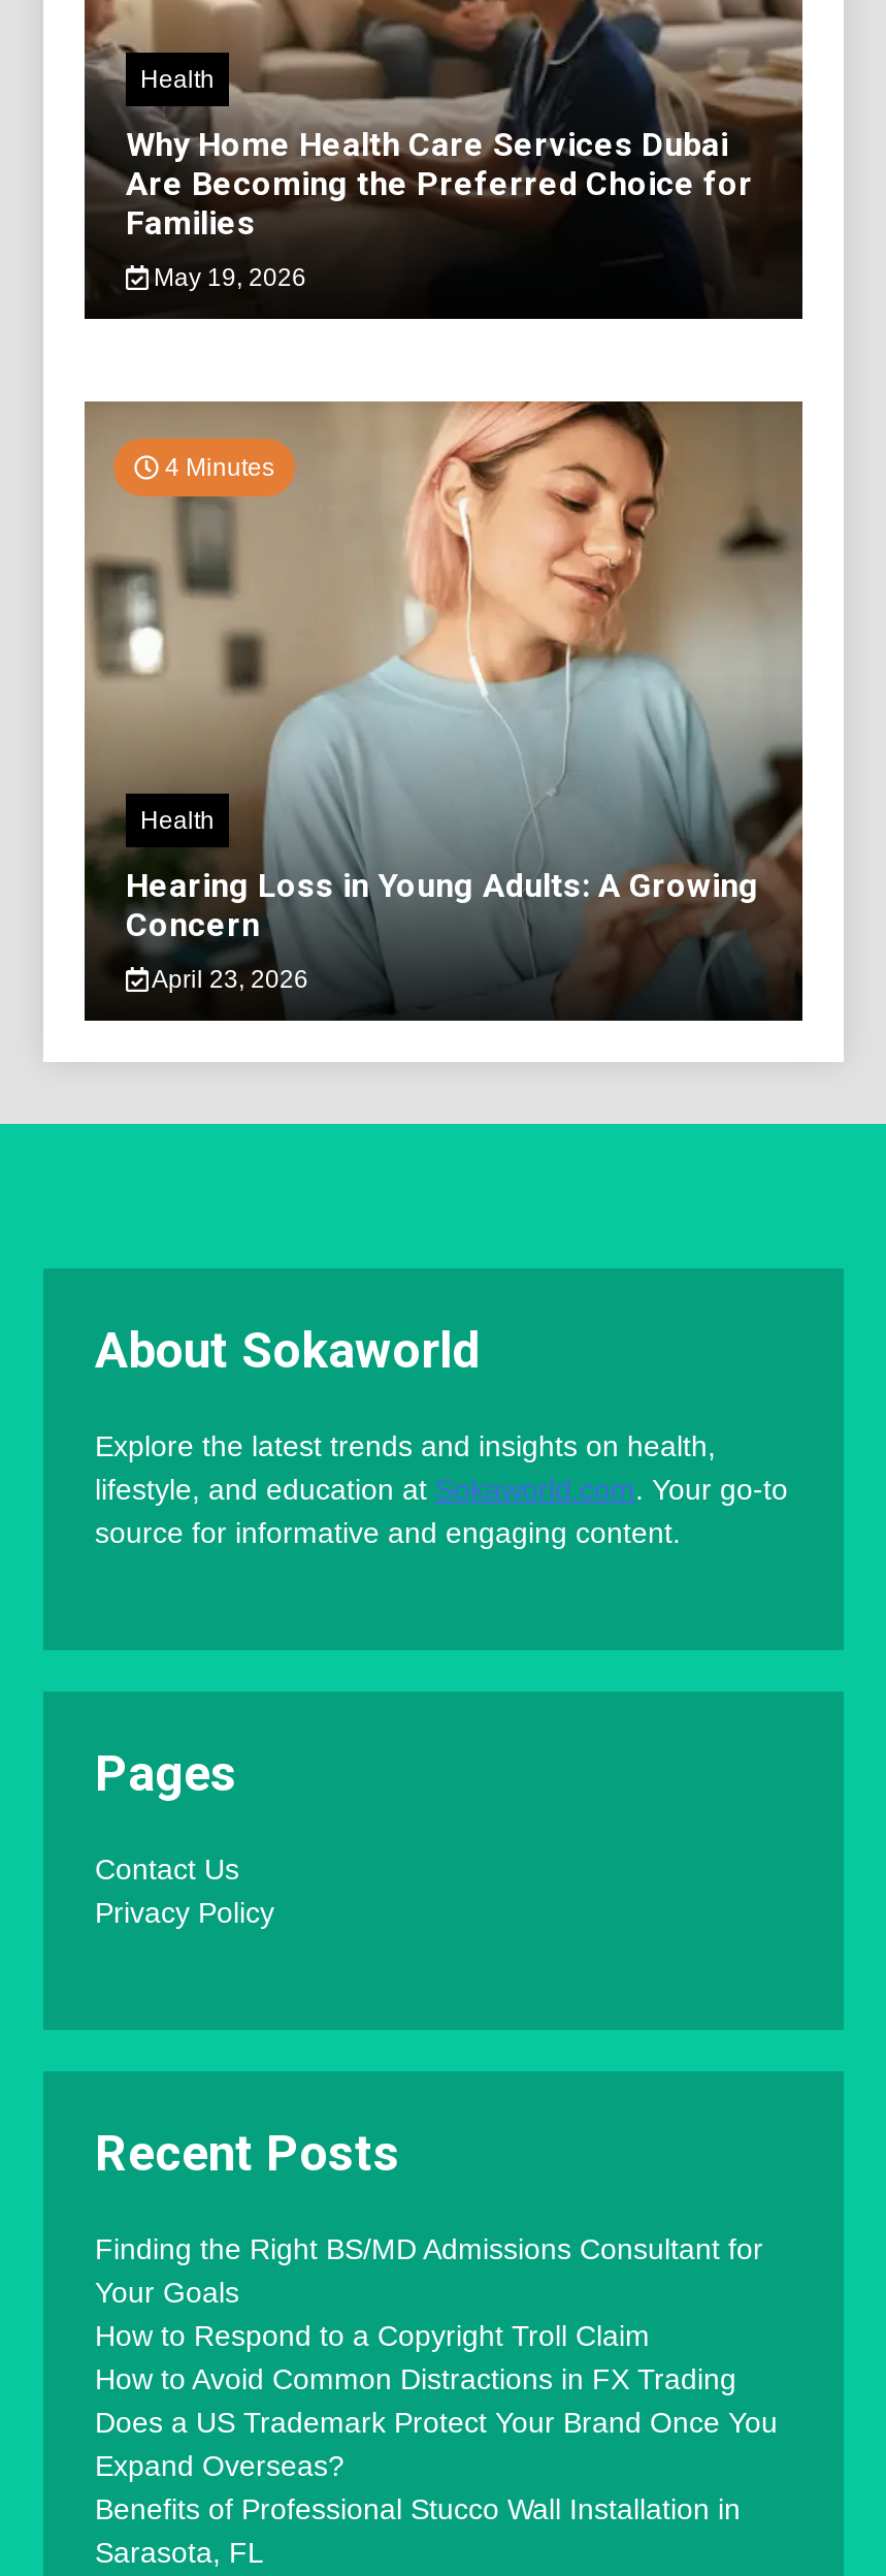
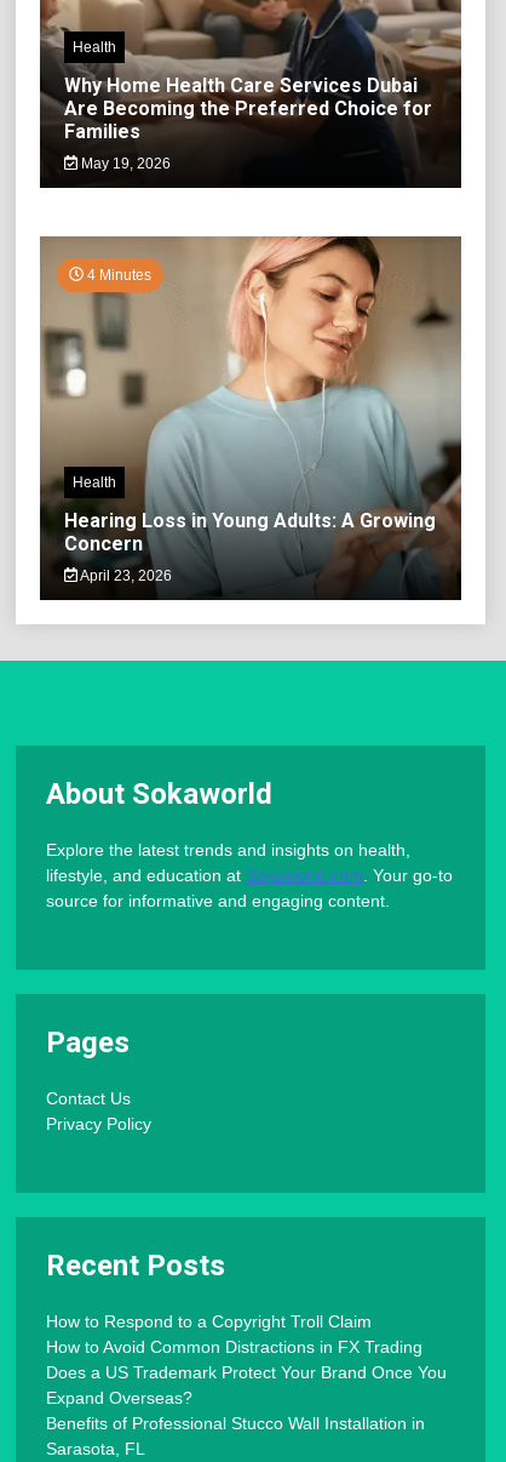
[95,2233,763,2310] Finding the Right BS/MD Admissions Consultant for | Your Goals -> none

